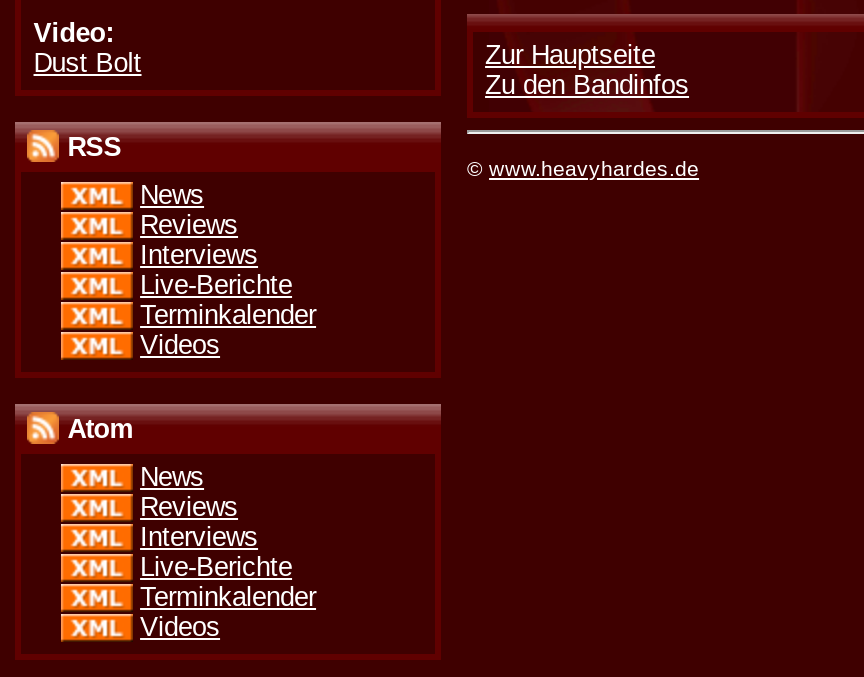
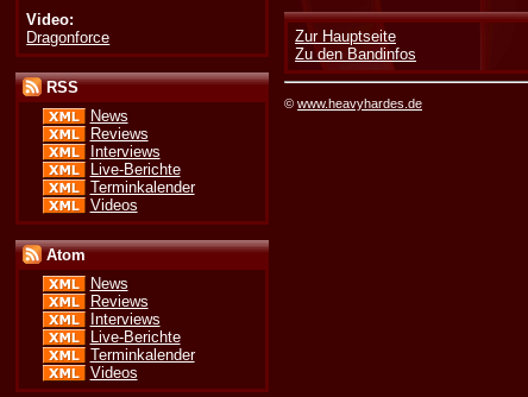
[34,47,142,77] Dust Bolt -> [27,28,110,46] Dragonforce

